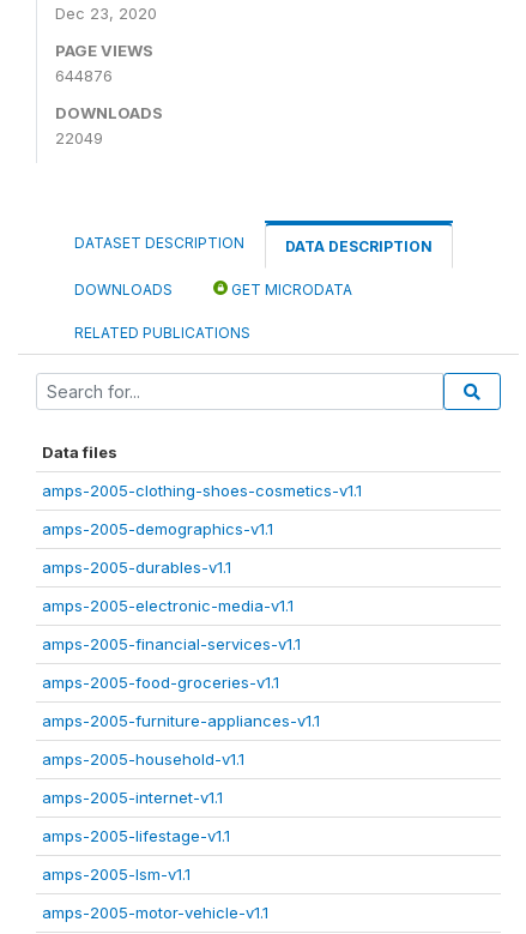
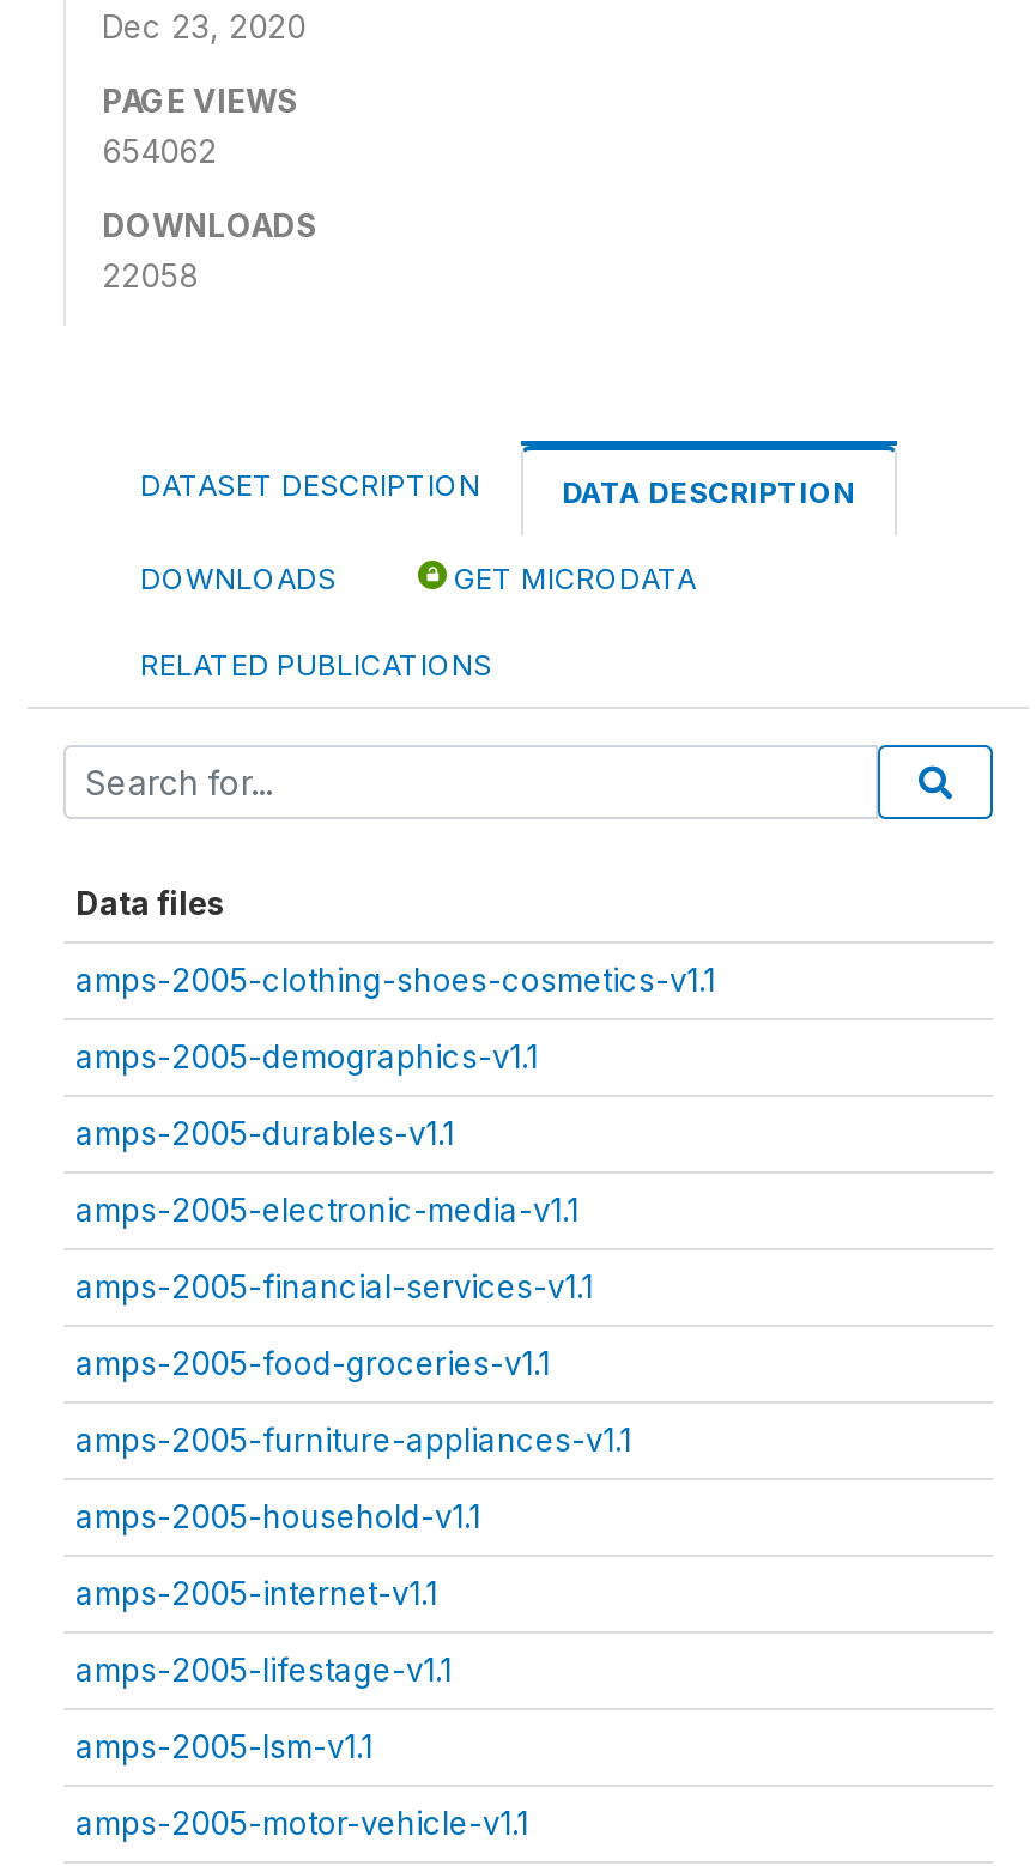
[55,66,113,85] 644876 -> [102,132,217,170] 654062
[55,128,103,147] 22049 -> [102,256,198,295] 22058

